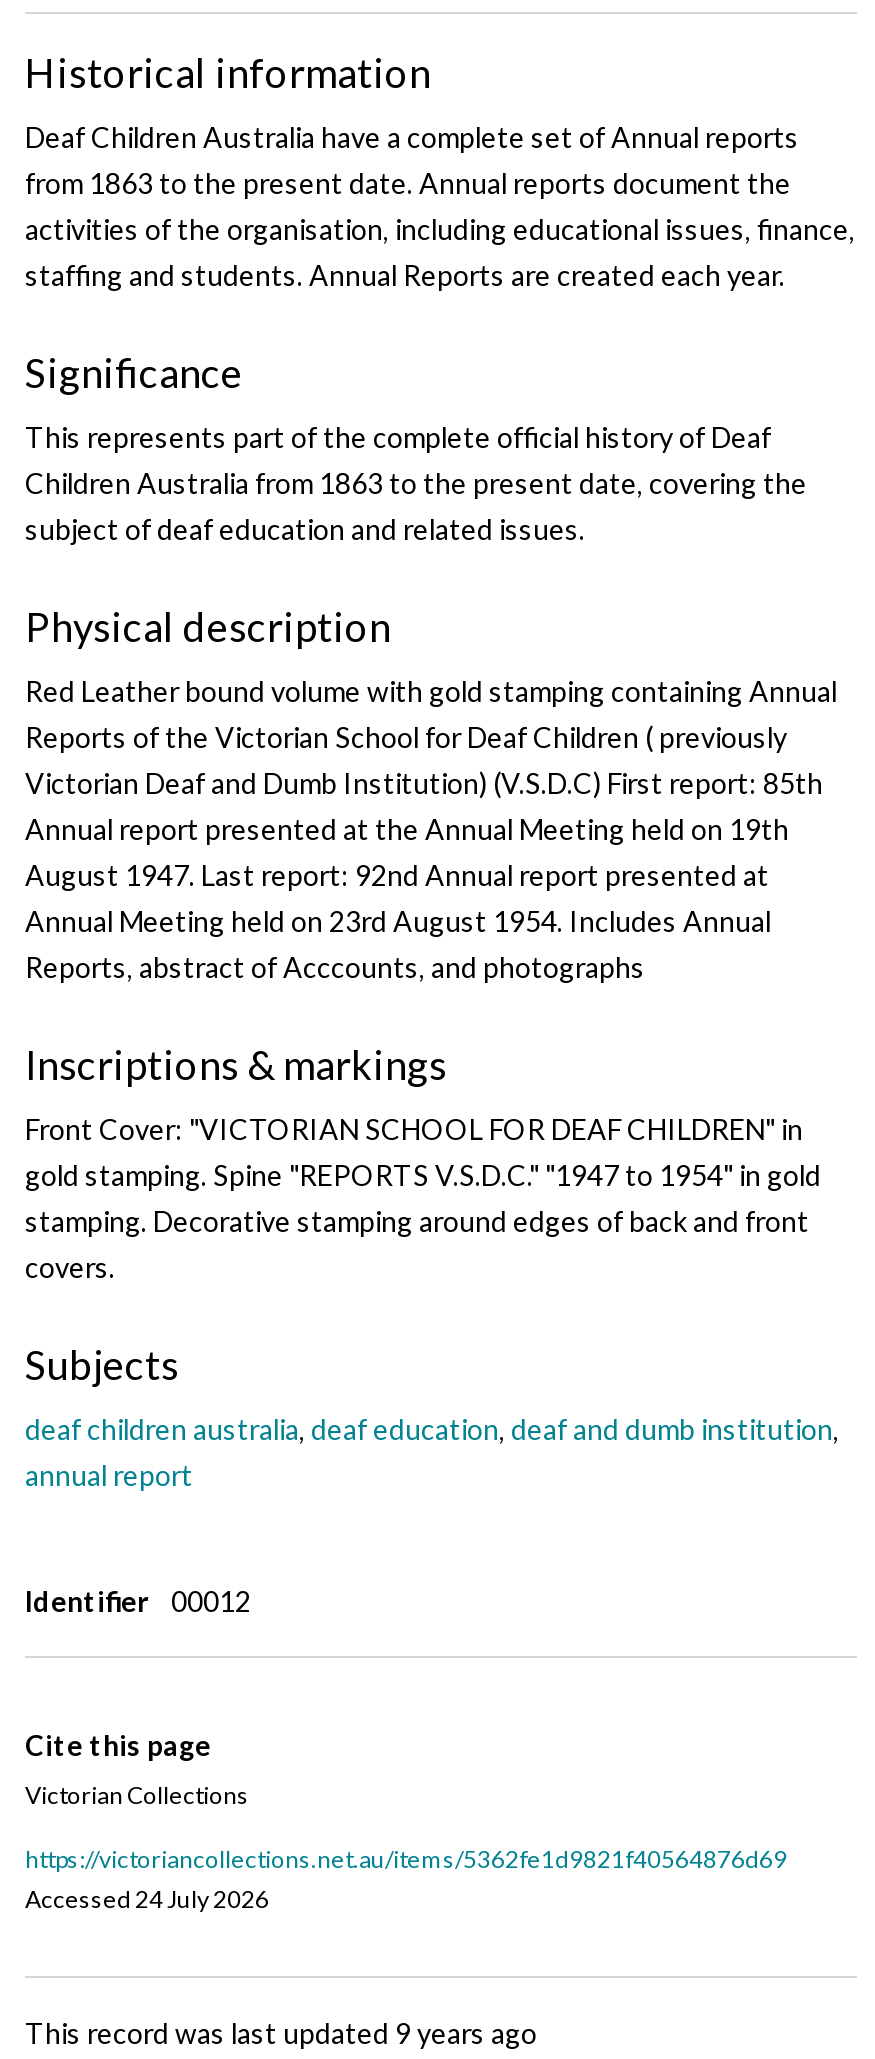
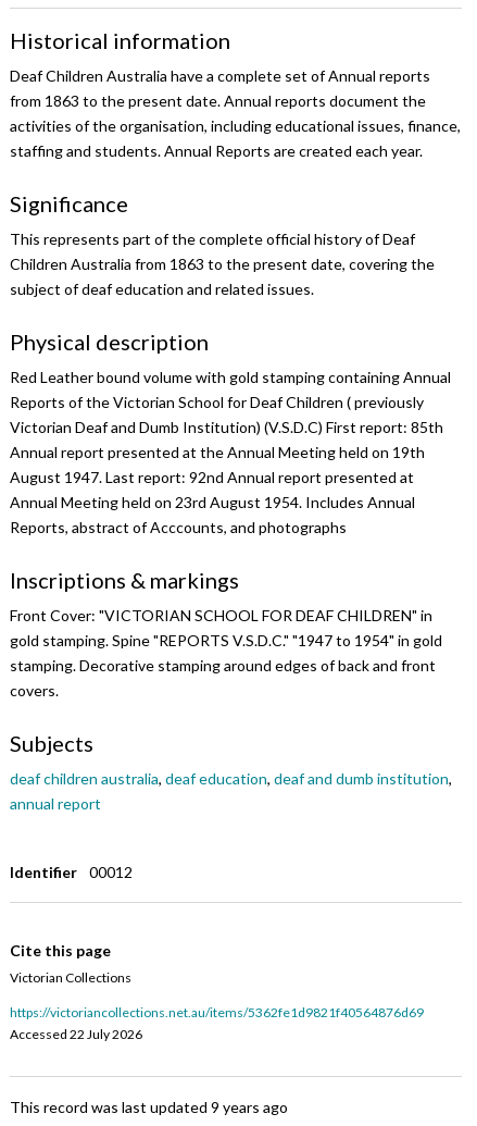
[25,1883,269,1913] Accessed 24 July 2026 -> [10,1025,142,1042] Accessed 22 July 2026

